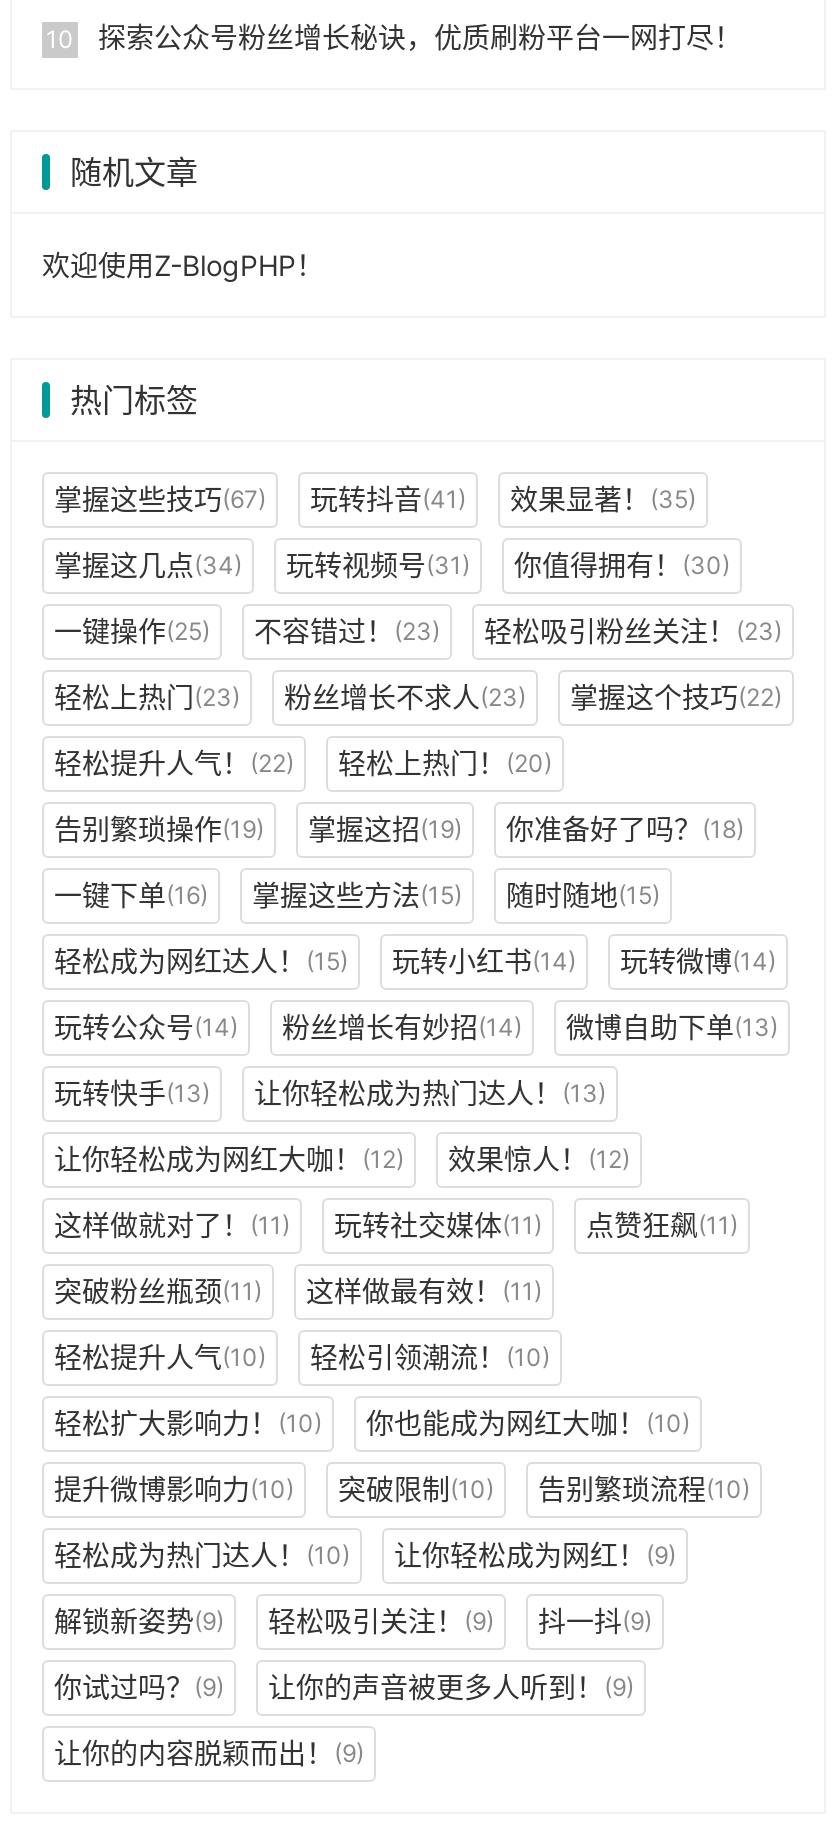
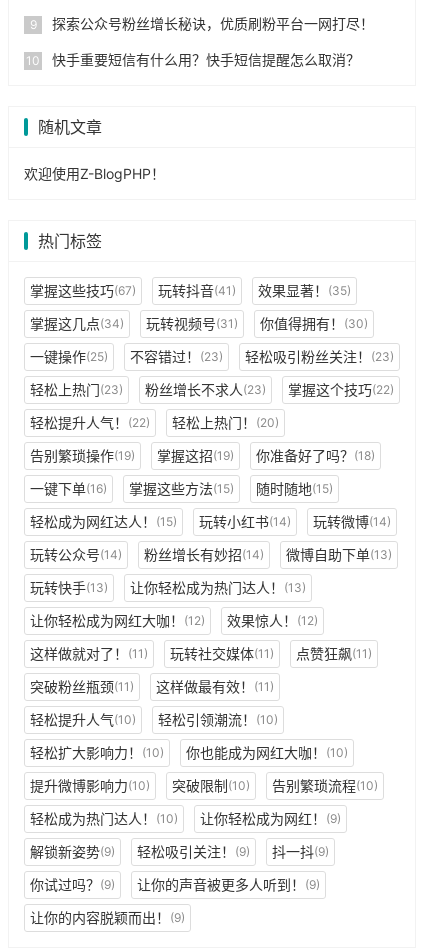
none -> [52,51,360,68] 快手重要短信有什么用？快手短信提醒怎么取消？

